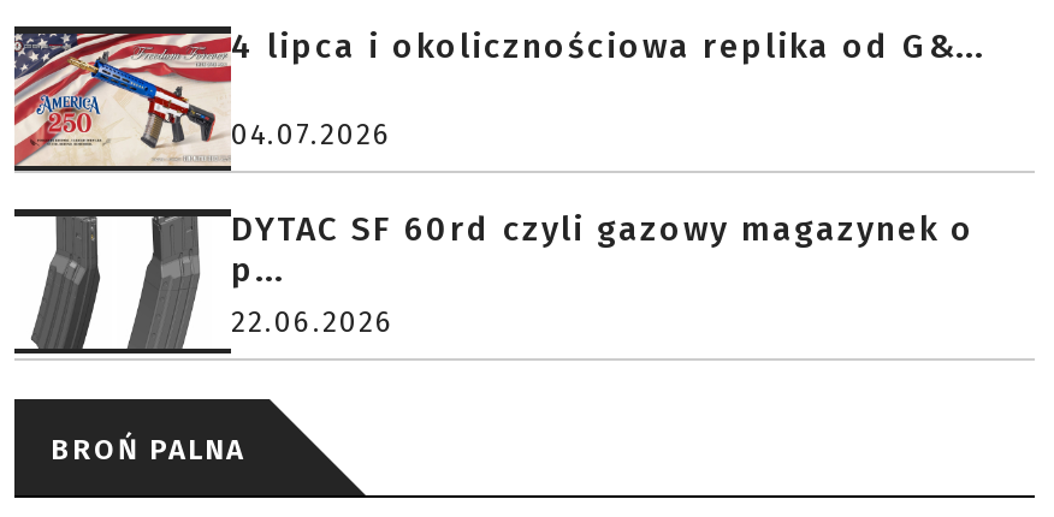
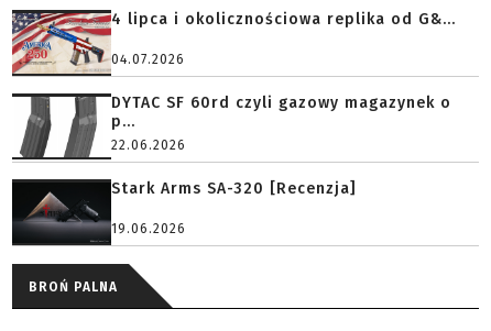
none -> [11,180,358,246] [image] | Stark Arms SA-320 [Recenzja] | 19.06.2026

